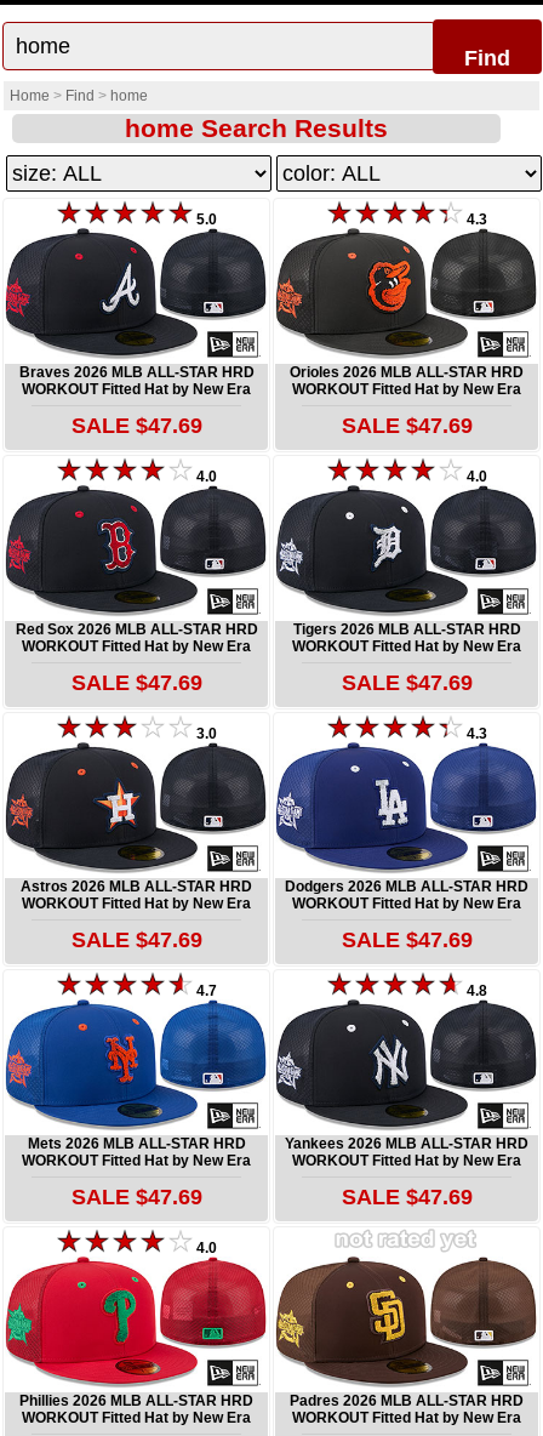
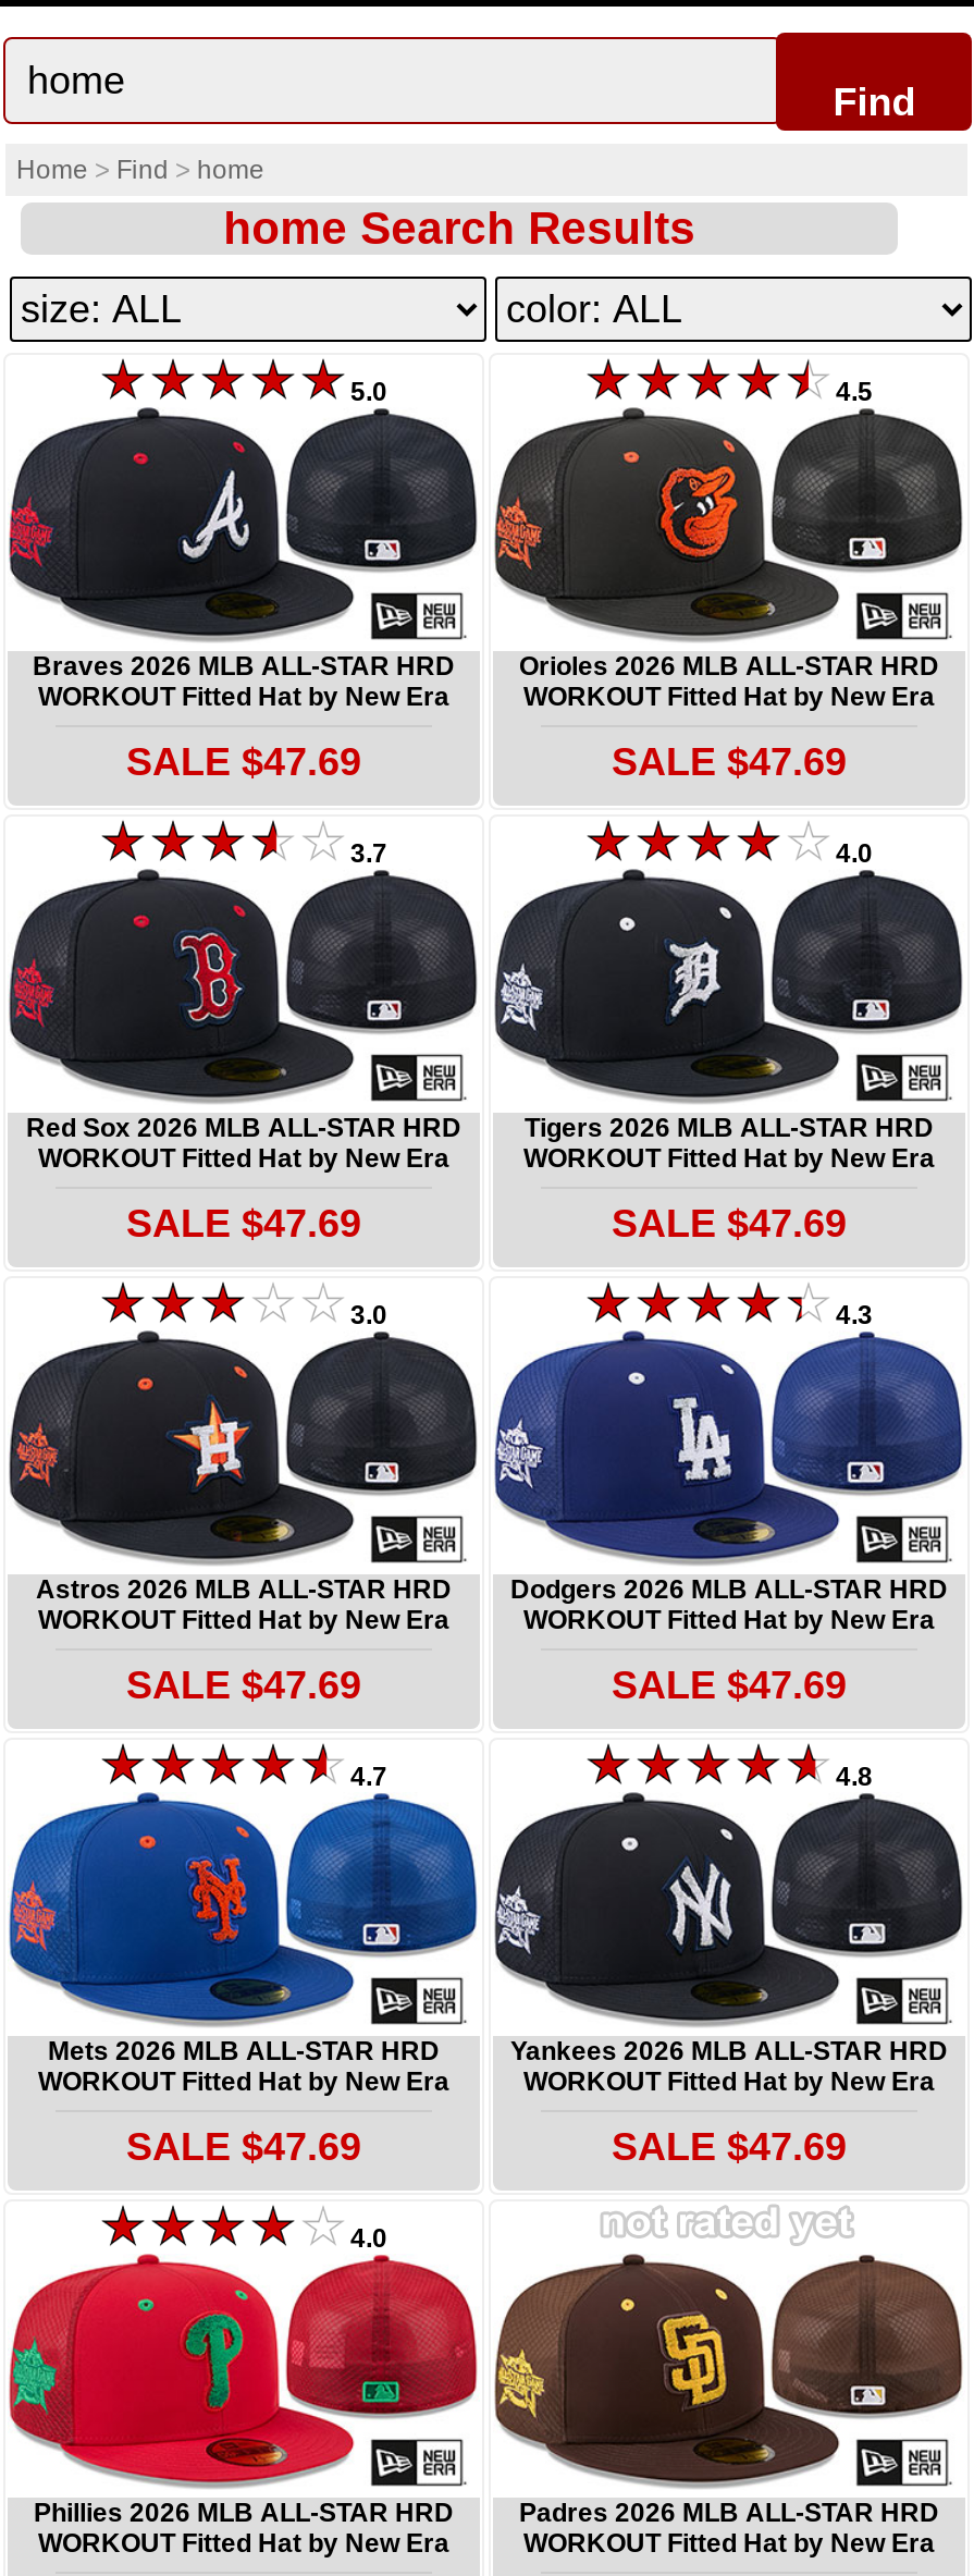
[466,211,487,228] 4.3 -> [836,377,873,408] 4.5
[196,468,216,485] 4.0 -> [350,839,387,869] 3.7

